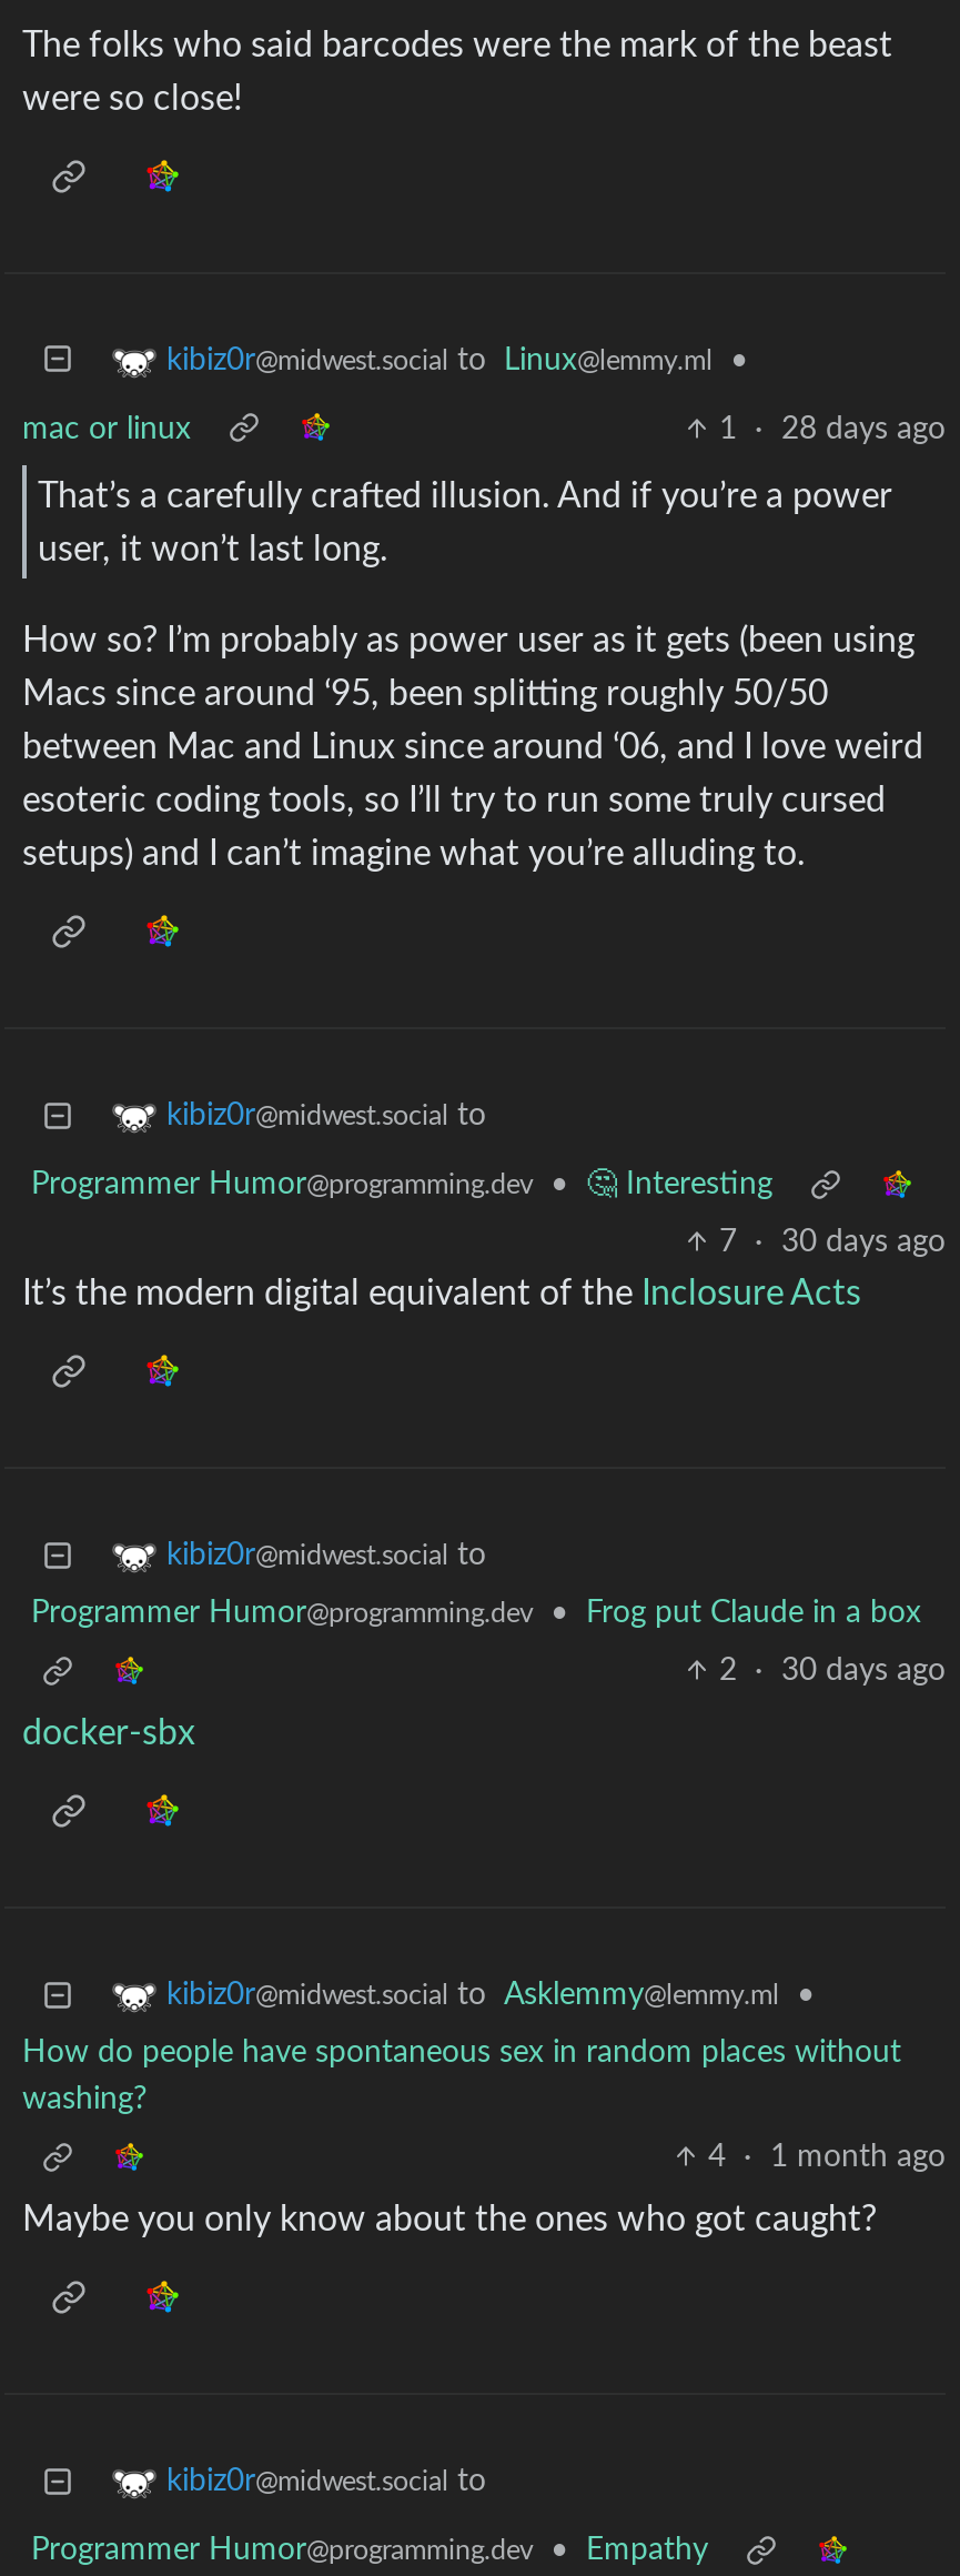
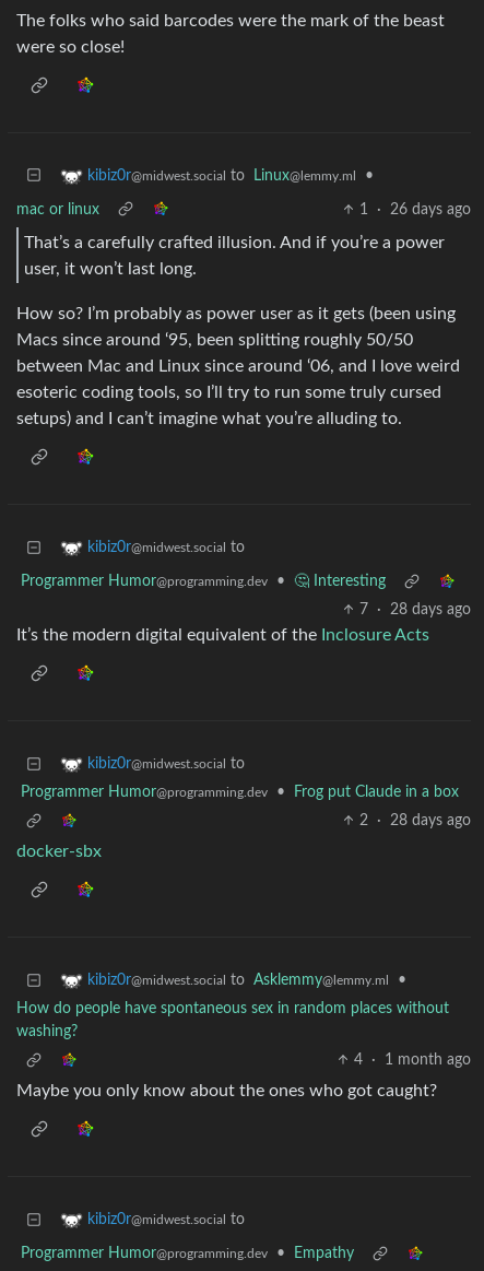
[719,414,946,445] 1 · 28 days ago -> [359,202,471,217] 1 · 26 days ago
[719,1227,946,1258] 7 · 30 days ago -> [359,602,471,618] 7 · 28 days ago
[719,1656,946,1687] 2 · 30 days ago -> [359,813,471,828] 2 · 28 days ago

